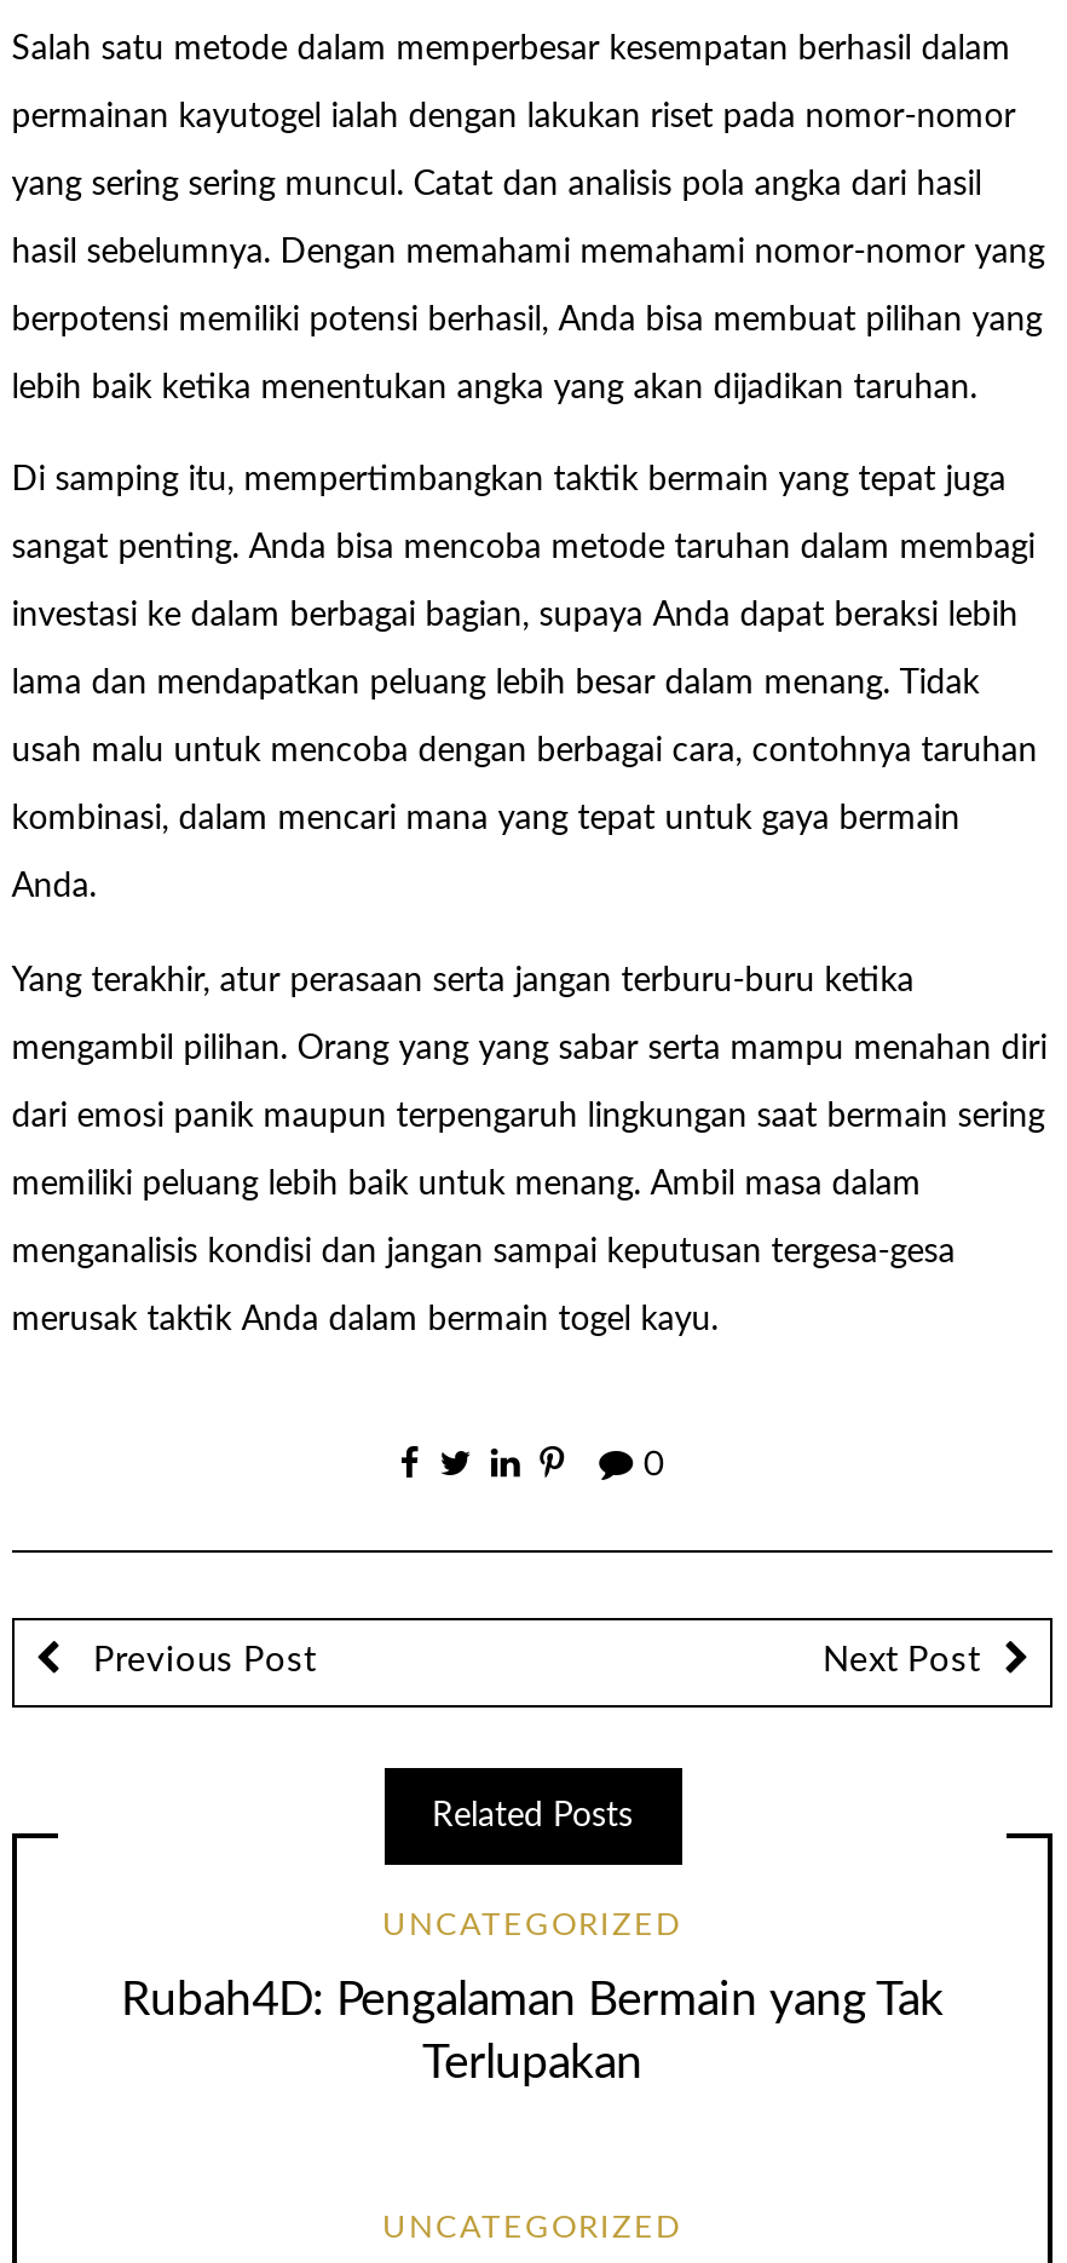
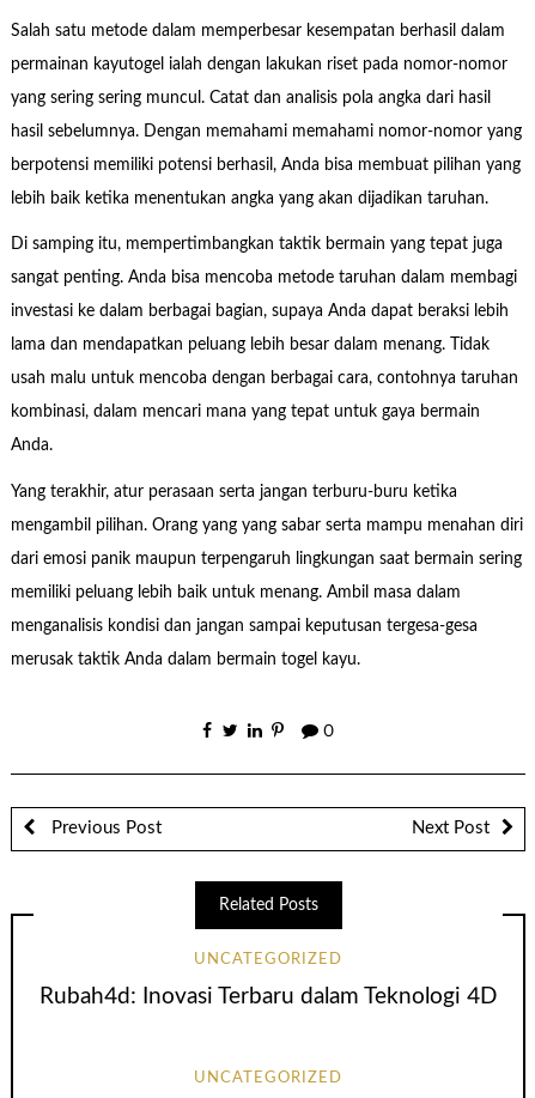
[121,1979,944,2088] Rubah4D: Pengalaman Bermain yang Tak | Terlupakan -> [39,986,497,1009] Rubah4d: Inovasi Terbaru dalam Teknologi 4D

